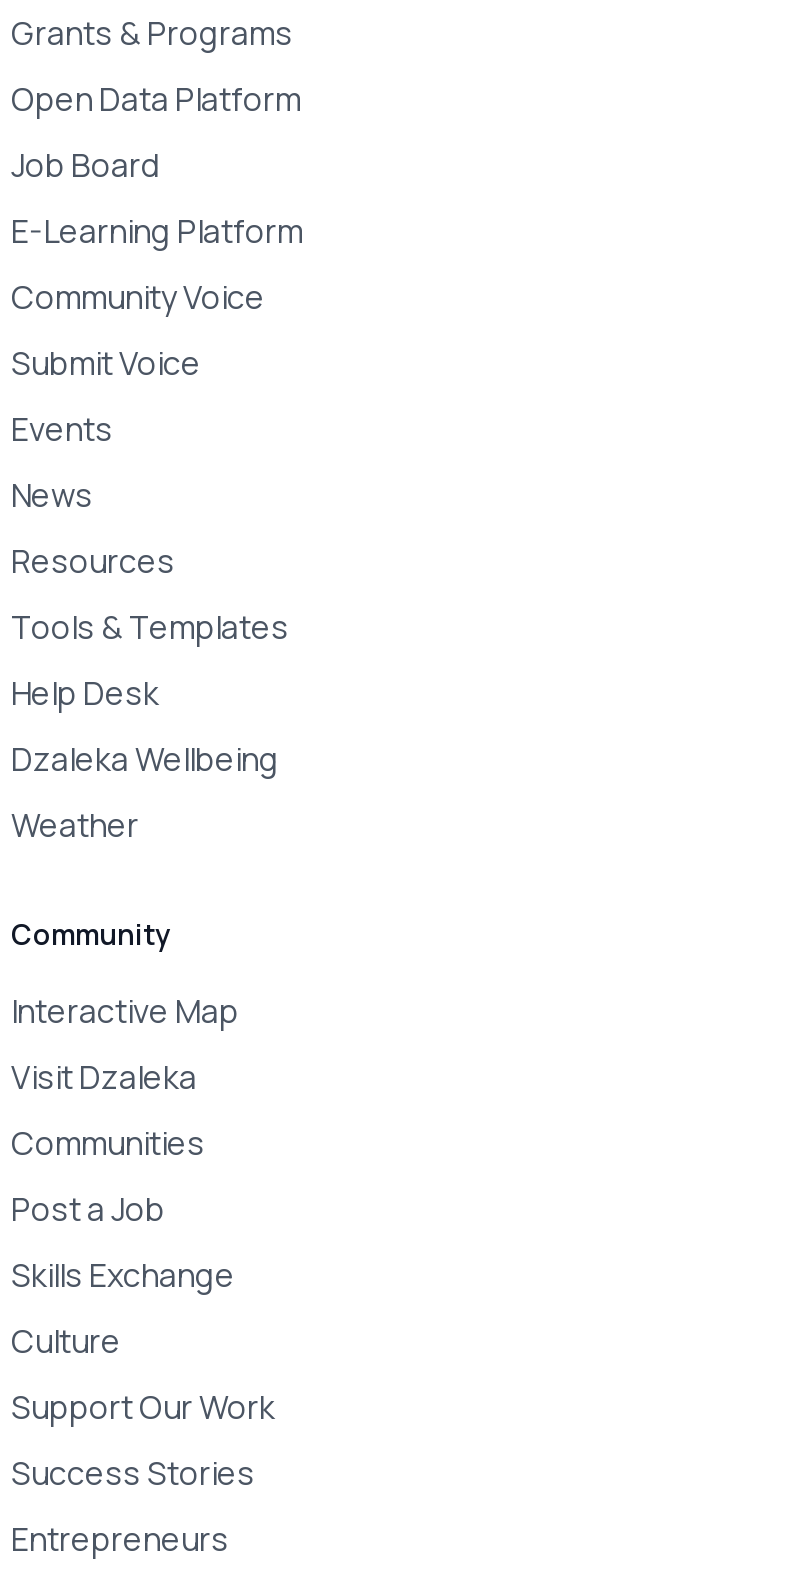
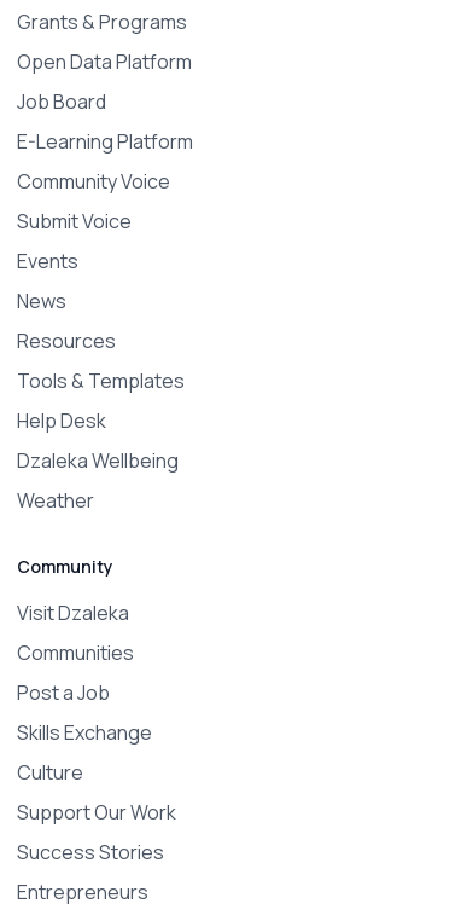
[11,989,239,1033] Interactive Map -> none

